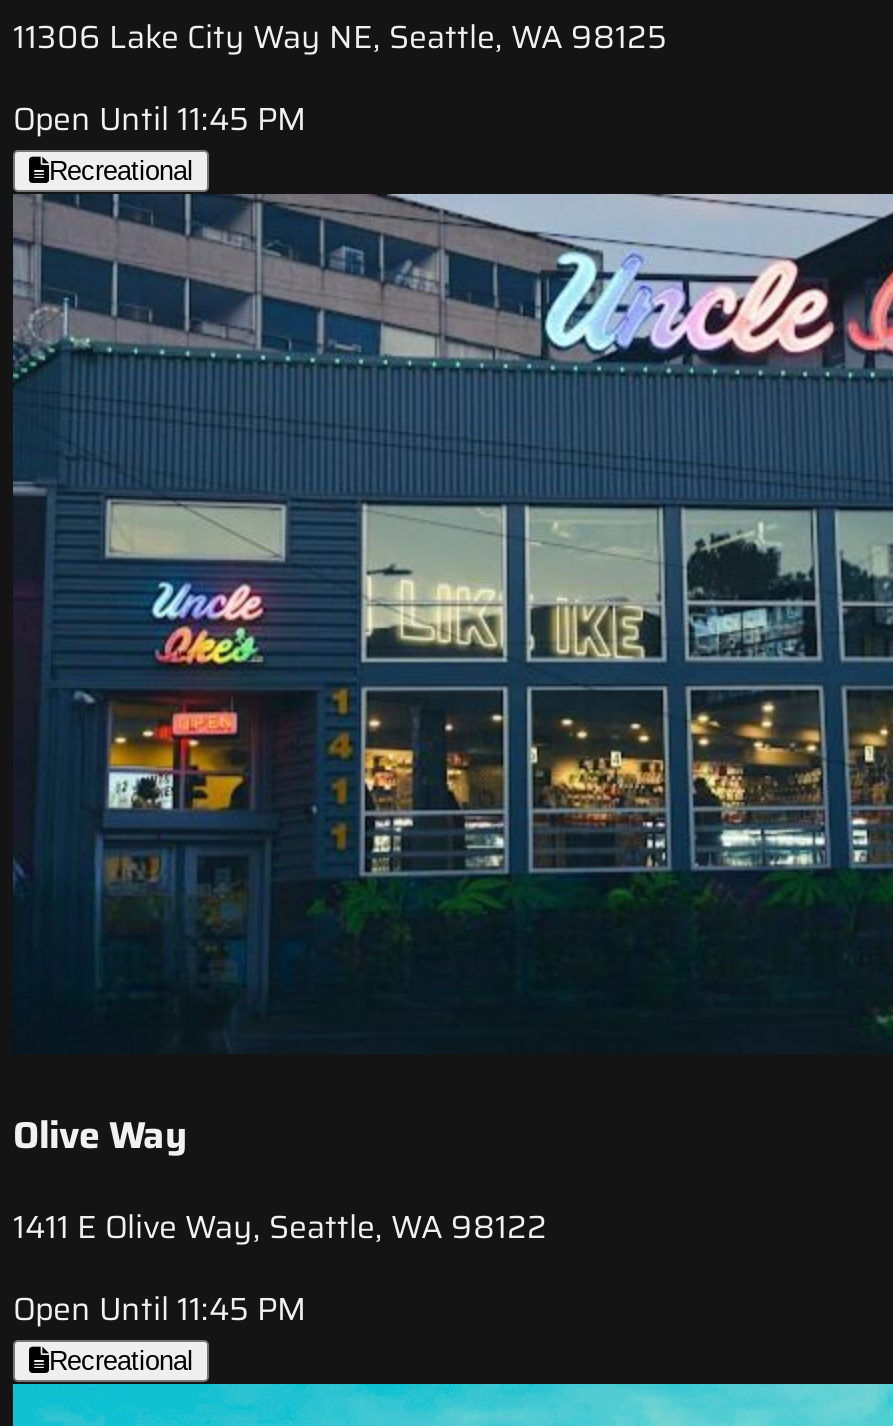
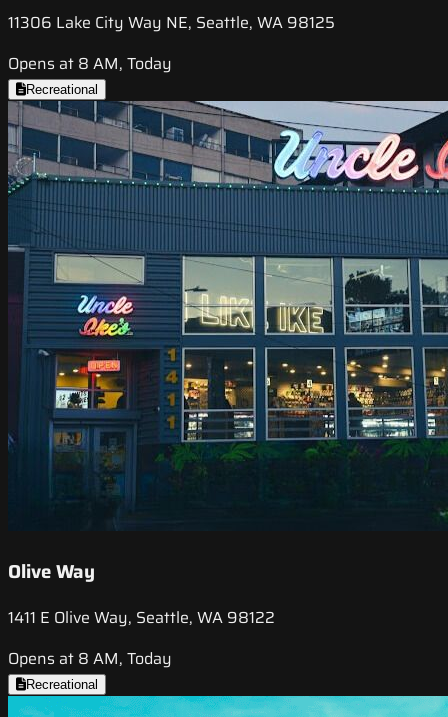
[13,95,307,145] Open Until 11:45 PM -> [8,51,172,76] Opens at 8 AM, Today
[13,1284,307,1334] Open Until 11:45 PM -> [8,646,172,671] Opens at 8 AM, Today

